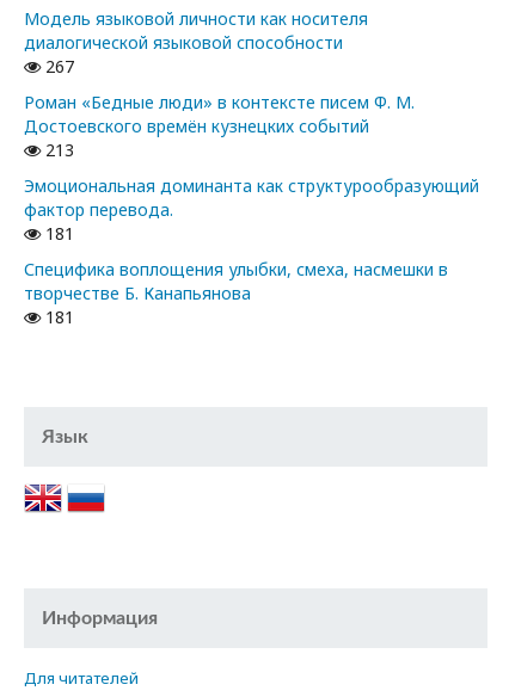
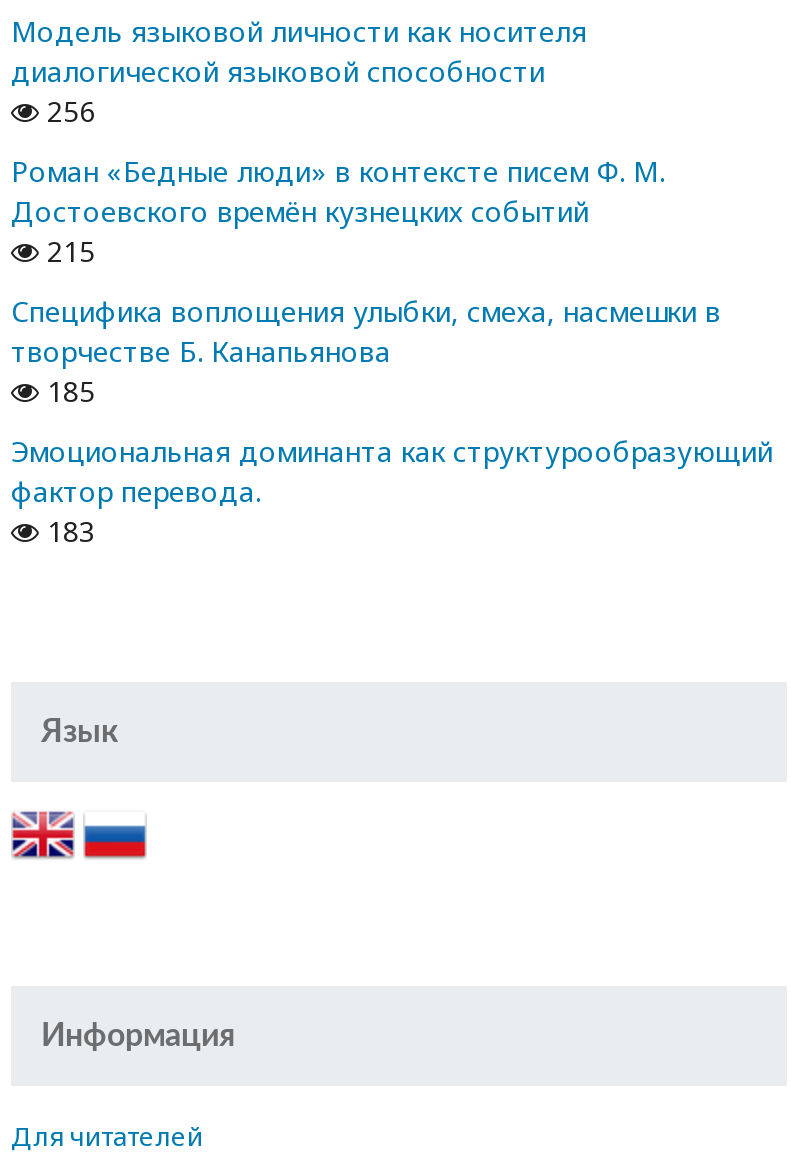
[41,54,74,77] 267 -> [39,91,95,129] 256
[41,138,74,161] 213 -> [39,231,95,409] 215 | 185
moved [24,174,479,220] -> [11,431,773,509]: Эмоциональная доминанта как структурообразующий | фактор перевода.
[41,222,74,328] 181 | 181 -> [39,511,95,549] 183
moved [24,257,448,304] -> [11,291,721,369]: Специфика воплощения улыбки, смеха, насмешки в | творчестве Б. Канапьянова

